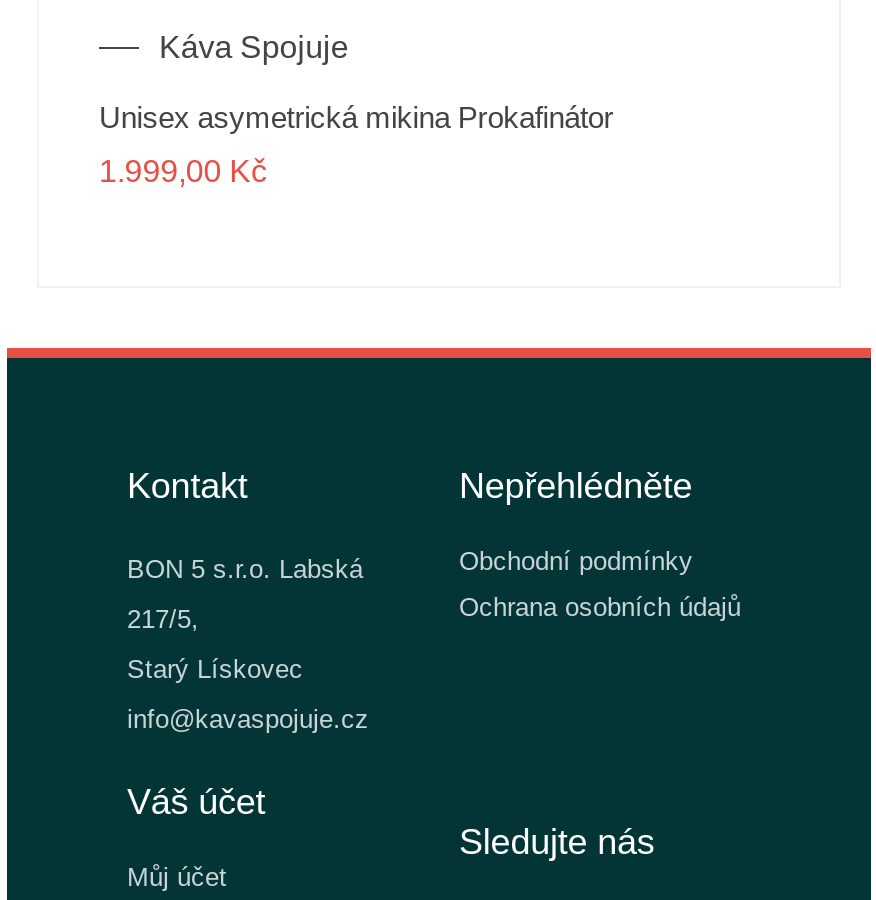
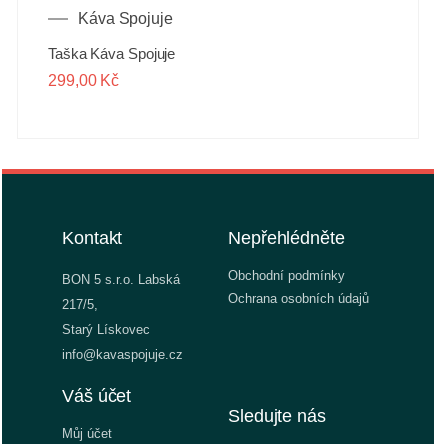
[99,101,613,135] Unisex asymetrická mikina Prokafinátor -> [48,44,175,61] Taška Káva Spojuje
[99,155,267,189] 1.999,00 Kč -> [48,71,119,88] 299,00 Kč

